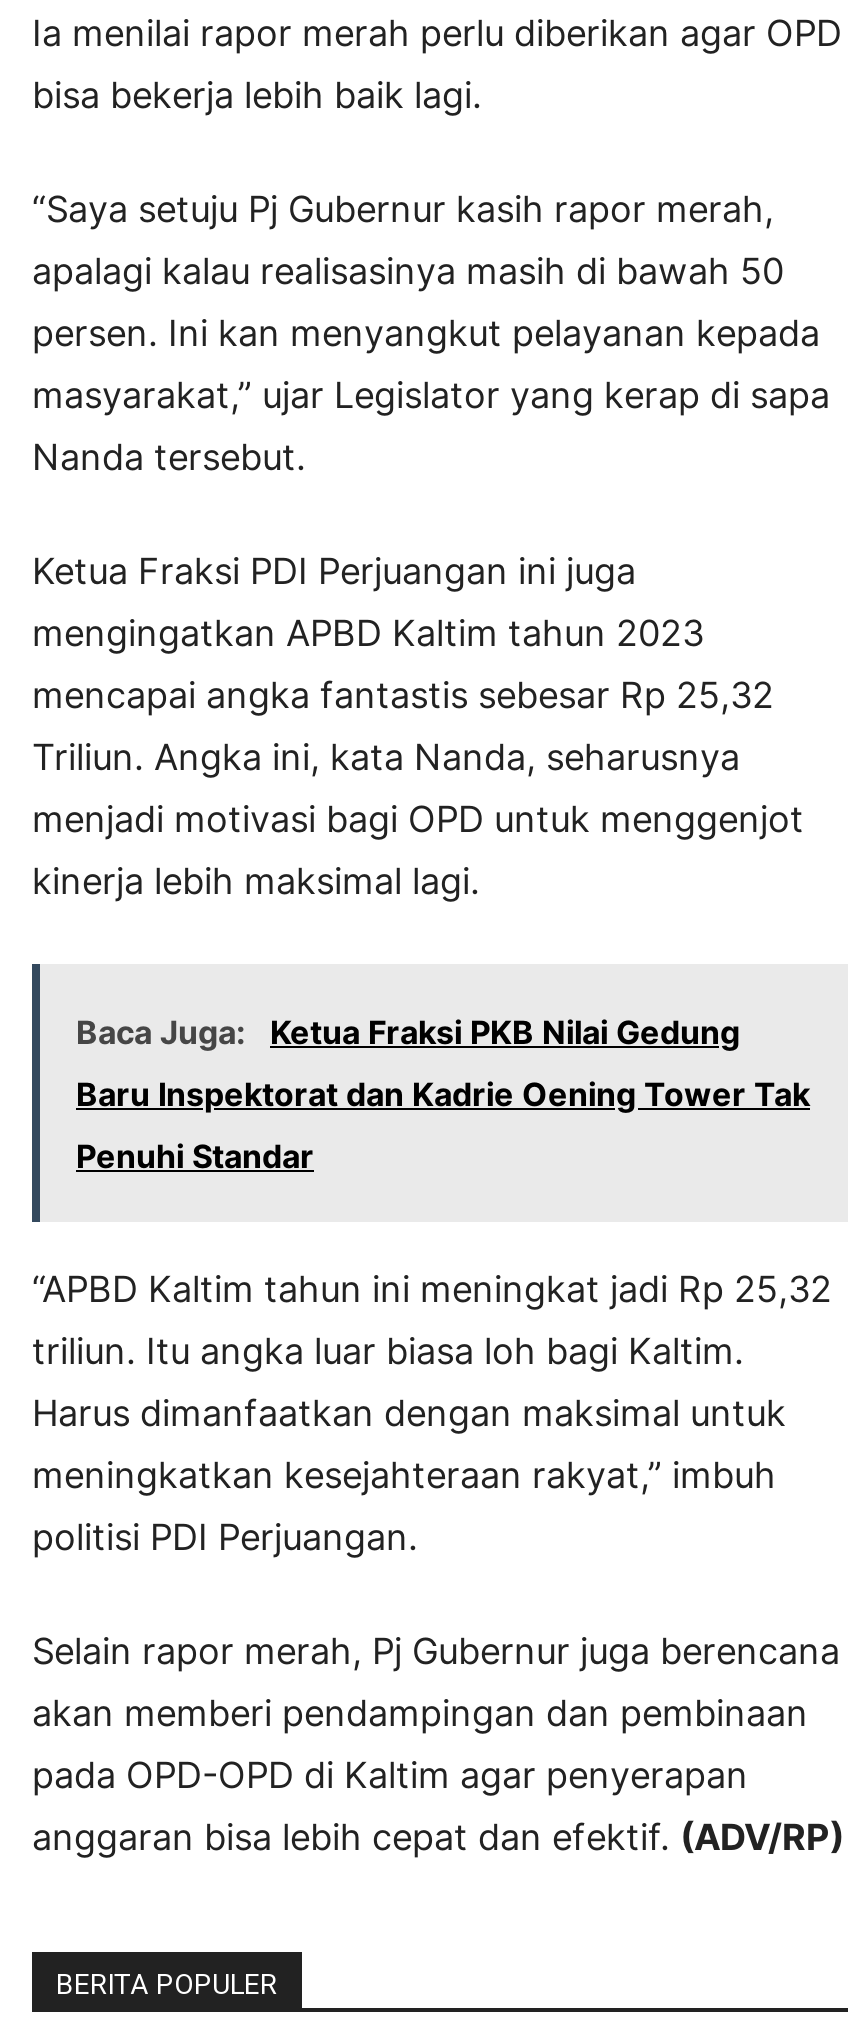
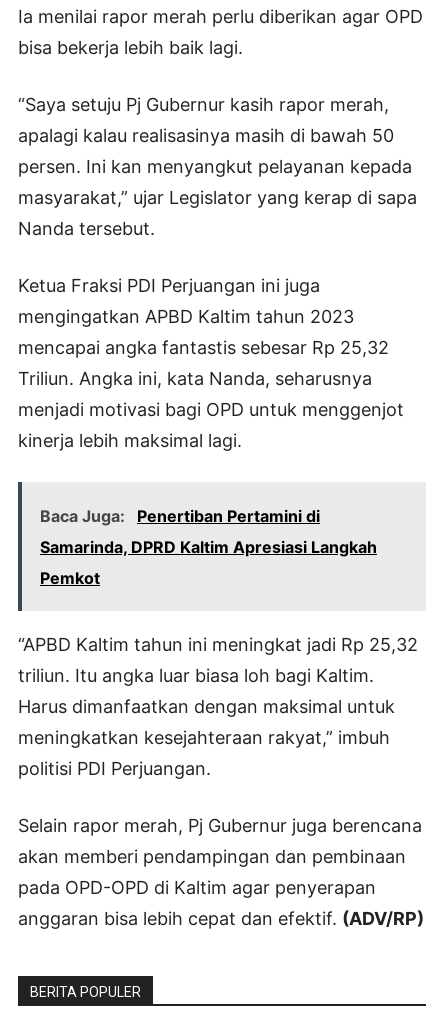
[76,1012,740,1052] Baca Juga: Ketua Fraksi PKB Nilai Gedung -> [40,506,320,526] Baca Juga: Penertiban Pertamini di
[76,1074,810,1114] Baru Inspektorat dan Kadrie Oening Tower Tak -> [40,537,377,557] Samarinda, DPRD Kaltim Apresiasi Langkah
[76,1136,314,1176] Penuhi Standar -> [40,568,100,588] Pemkot

